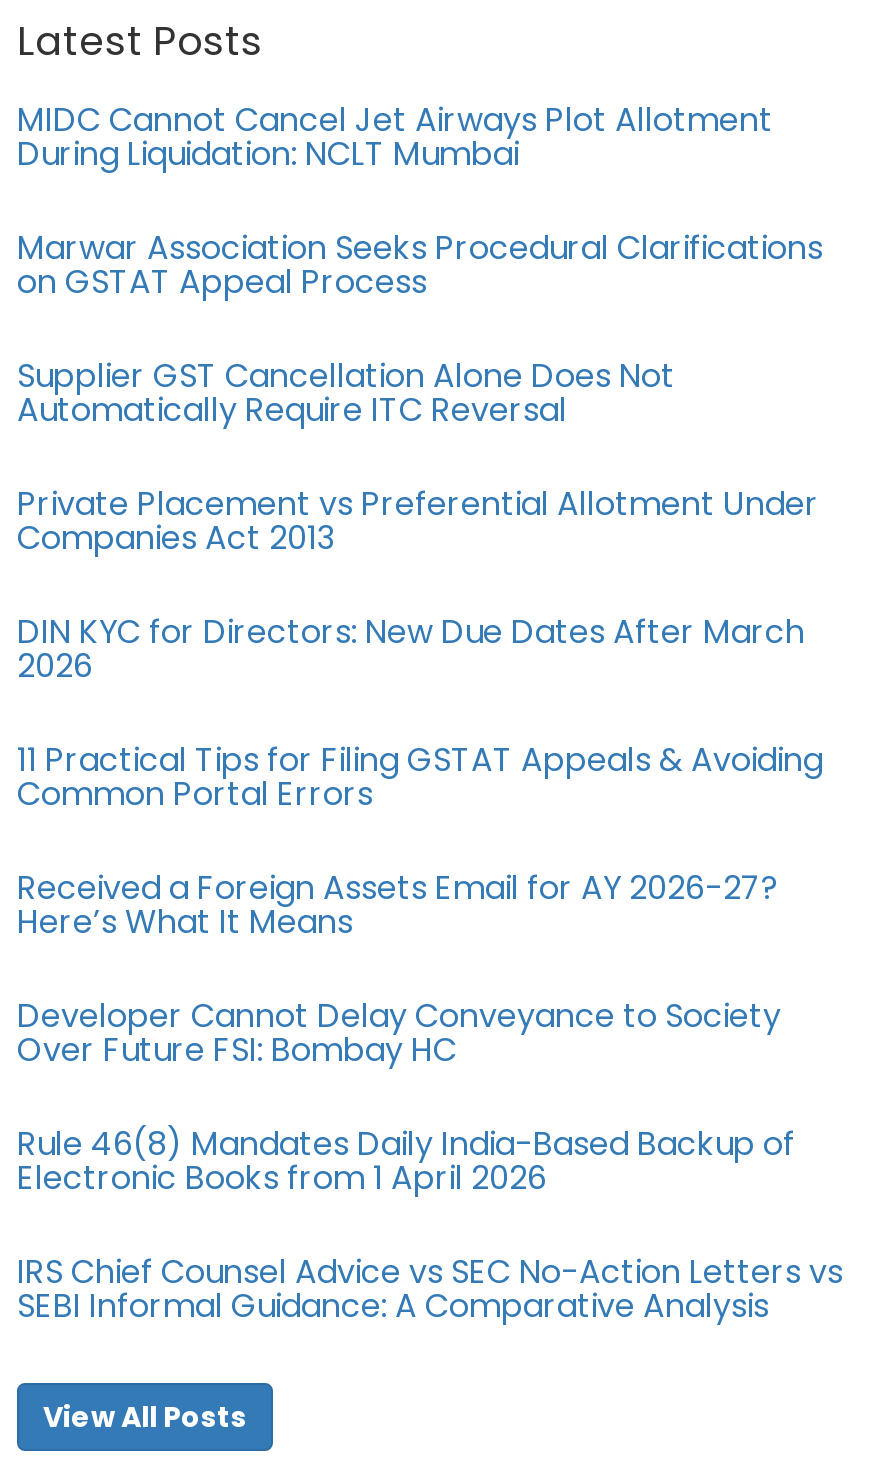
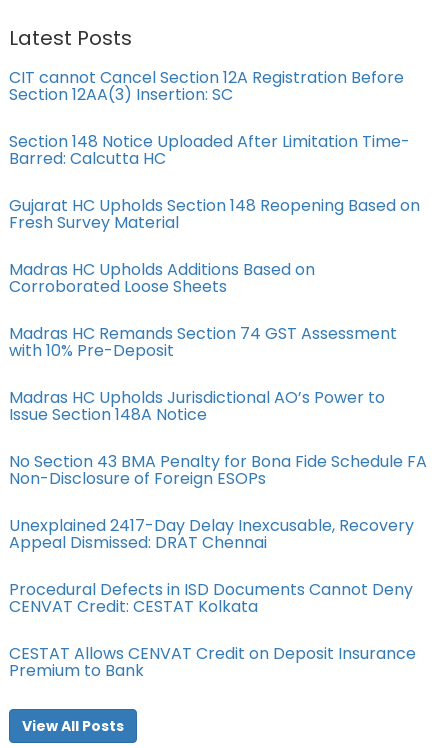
[17,97,773,177] MIDC Cannot Cancel Jet Airways Plot Allotment | During Liquidation: NCLT Mumbai -> [9,66,404,106] CIT cannot Cancel Section 12A Registration Before | Section 12AA(3) Insertion: SC
[17,225,823,305] Marwar Association Seeks Procedural Clarifications | on GSTAT Appeal Process -> [9,130,410,170] Section 148 Notice Uploaded After Limitation Time- | Barred: Calcutta HC
[17,353,675,433] Supplier GST Cancellation Alone Does Not | Automatically Require ITC Reversal -> [9,194,420,234] Gujarat HC Upholds Section 148 Reopening Based on | Fresh Survey Material
[17,481,819,561] Private Placement vs Preferential Allotment Under | Companies Act 2013 -> [9,258,315,298] Madras HC Upholds Additions Based on | Corroborated Loose Sheets
[17,609,805,689] DIN KYC for Directors: New Due Dates After March | 2026 -> [9,322,397,362] Madras HC Remands Section 74 GST Assessment | with 10% Pre-Deposit
[17,737,823,817] 11 Practical Tips for Filing GSTAT Appeals & Avoiding | Common Portal Errors -> [9,386,385,426] Madras HC Upholds Jurisdictional AO’s Power to | Issue Section 148A Notice
[17,865,779,945] Received a Foreign Assets Email for AY 2026-27? | Here’s What It Means -> [9,450,427,490] No Section 43 BMA Penalty for Bona Fide Schedule FA | Non-Disclosure of Foreign ESOPs
[17,993,781,1073] Developer Cannot Delay Conveyance to Society | Over Future FSI: Bombay HC -> [9,514,414,554] Unexplained 2417-Day Delay Inexcusable, Recovery | Appeal Dismissed: DRAT Chennai
[17,1121,795,1201] Rule 46(8) Mandates Daily India-Based Backup of | Electronic Books from 1 April 2026 -> [9,578,413,618] Procedural Defects in ISD Documents Cannot Deny | CENVAT Credit: CESTAT Kolkata
[17,1249,843,1329] IRS Chief Counsel Advice vs SEC No-Action Letters vs | SEBI Informal Guidance: A Comparative Analysis -> [9,642,416,682] CESTAT Allows CENVAT Credit on Deposit Insurance | Premium to Bank

